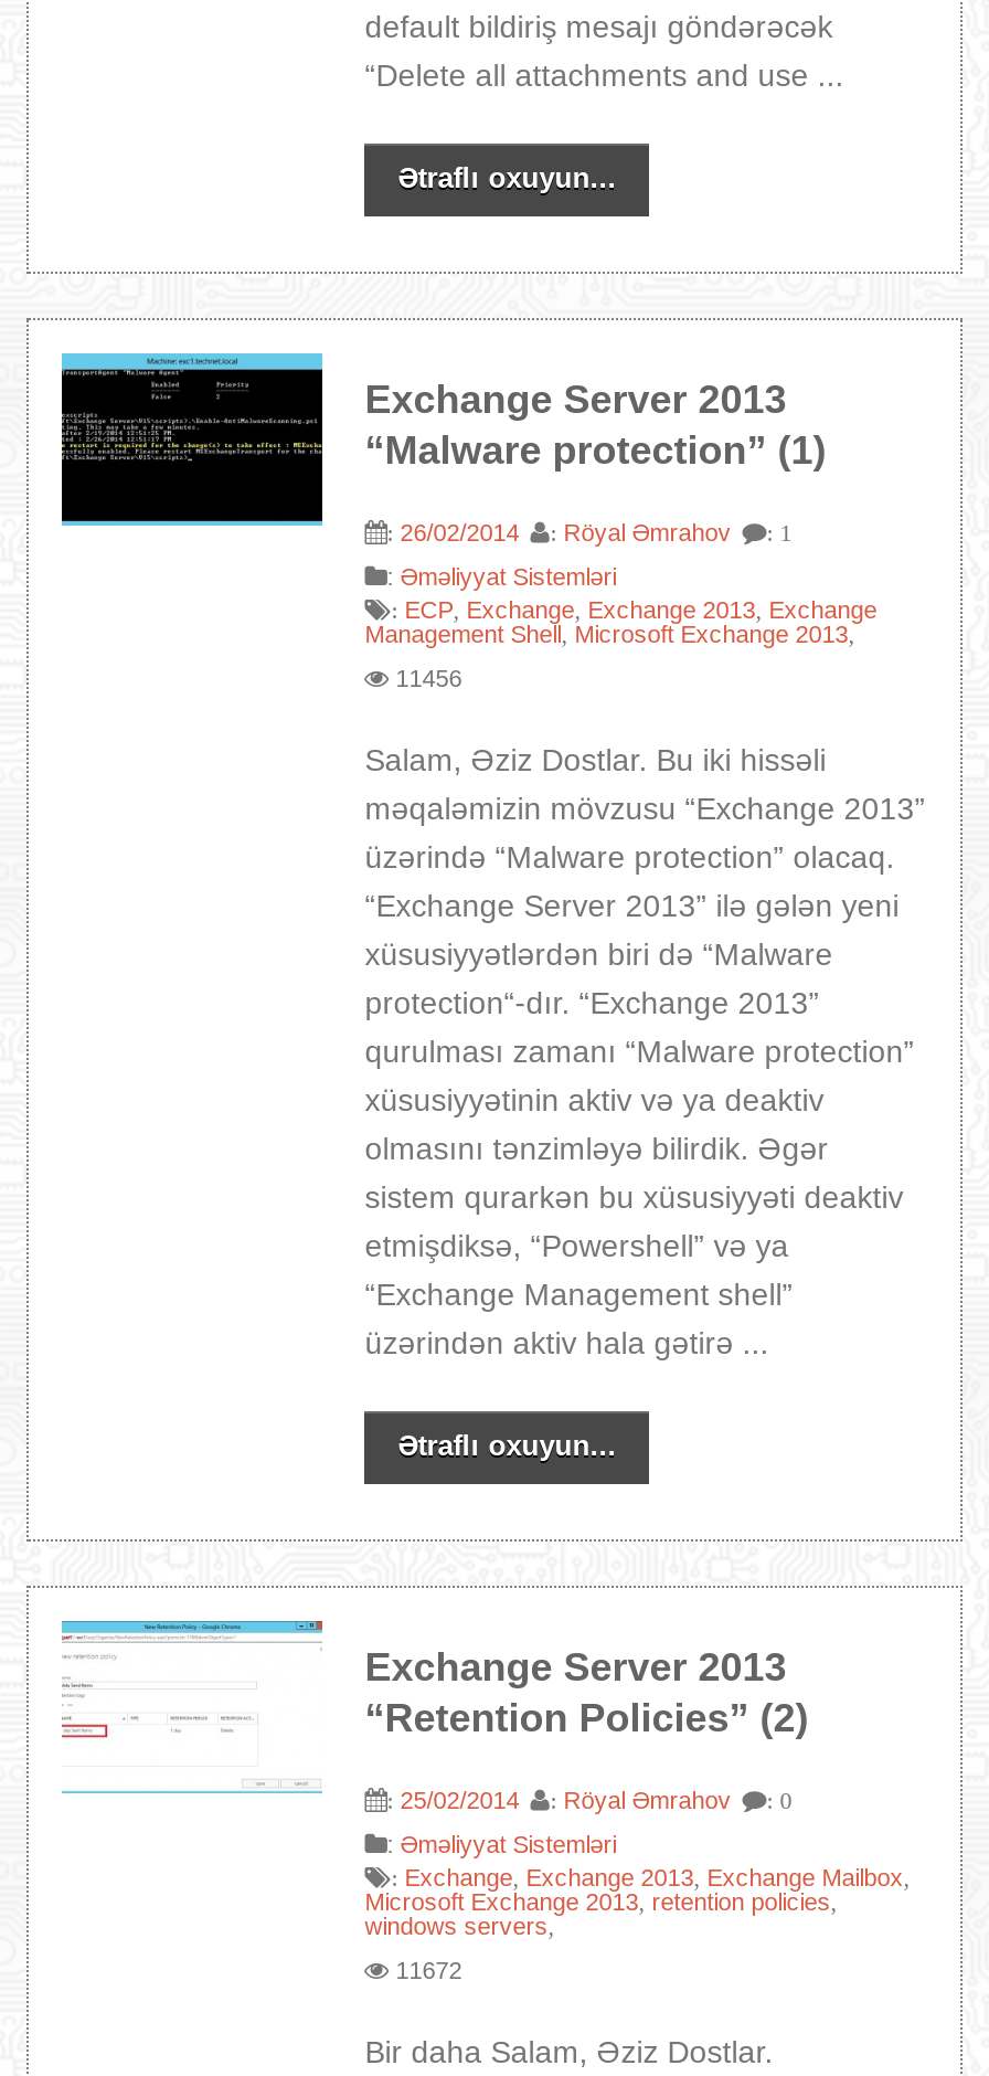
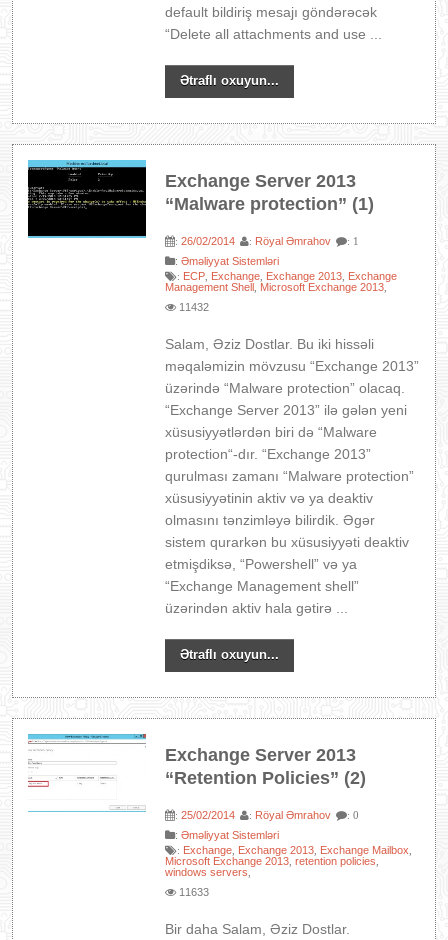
[389,665,462,691] 11456 -> [176,301,209,313] 11432
[389,1957,462,1983] 11672 -> [176,886,209,898] 11633

